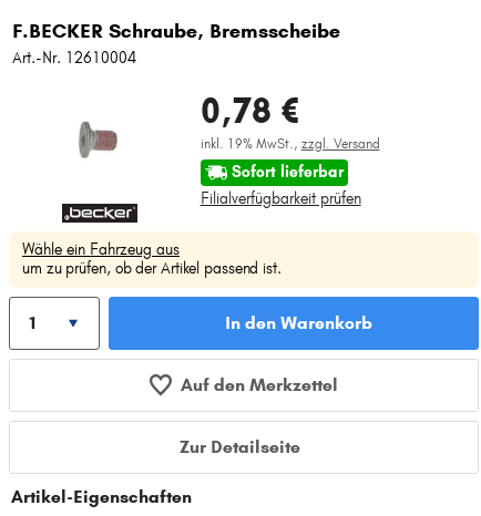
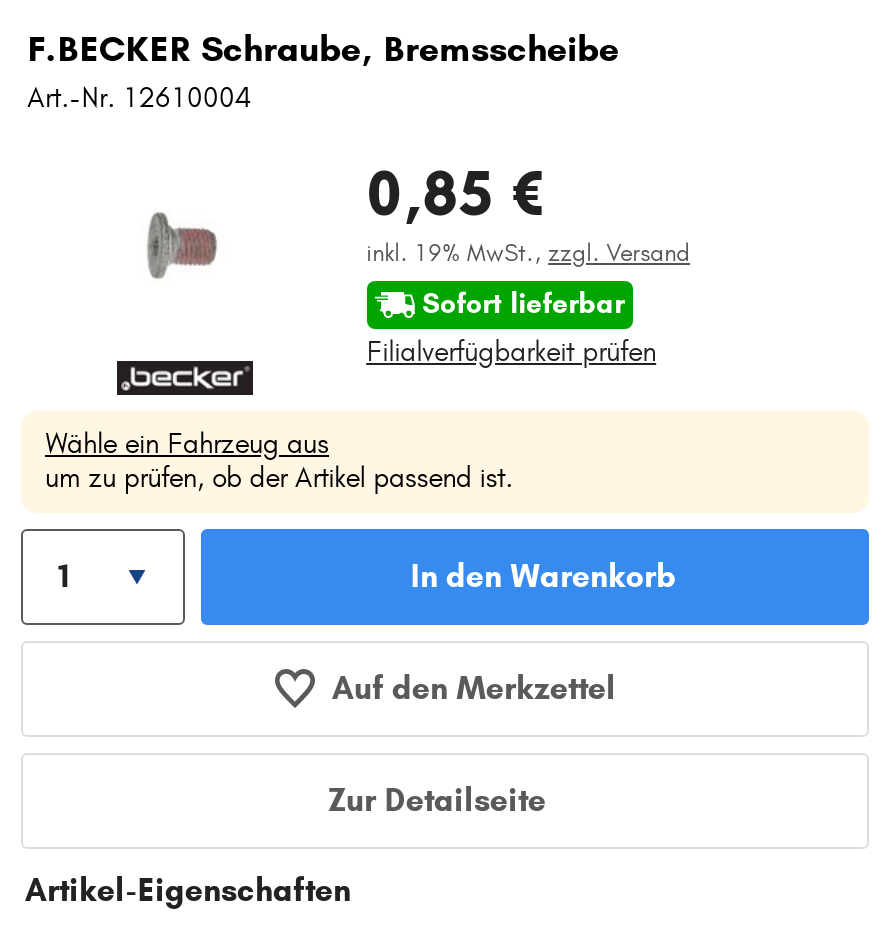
[200,90,300,132] 0,78 € -> [366,156,546,232] 0,85 €

